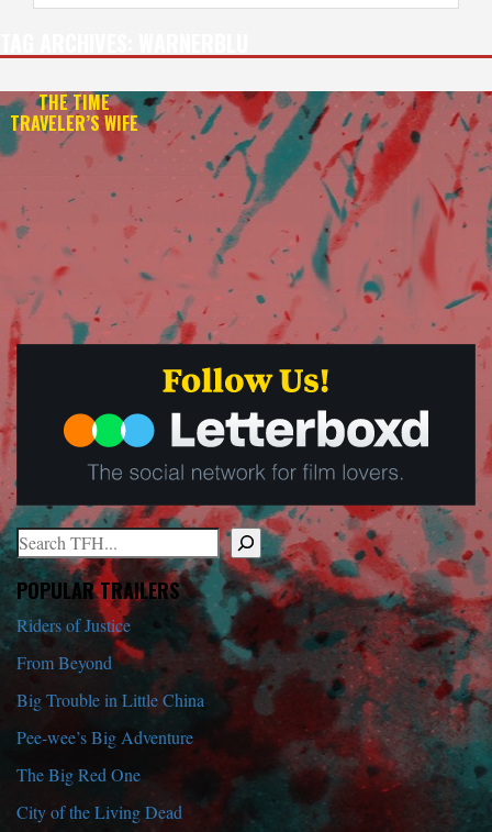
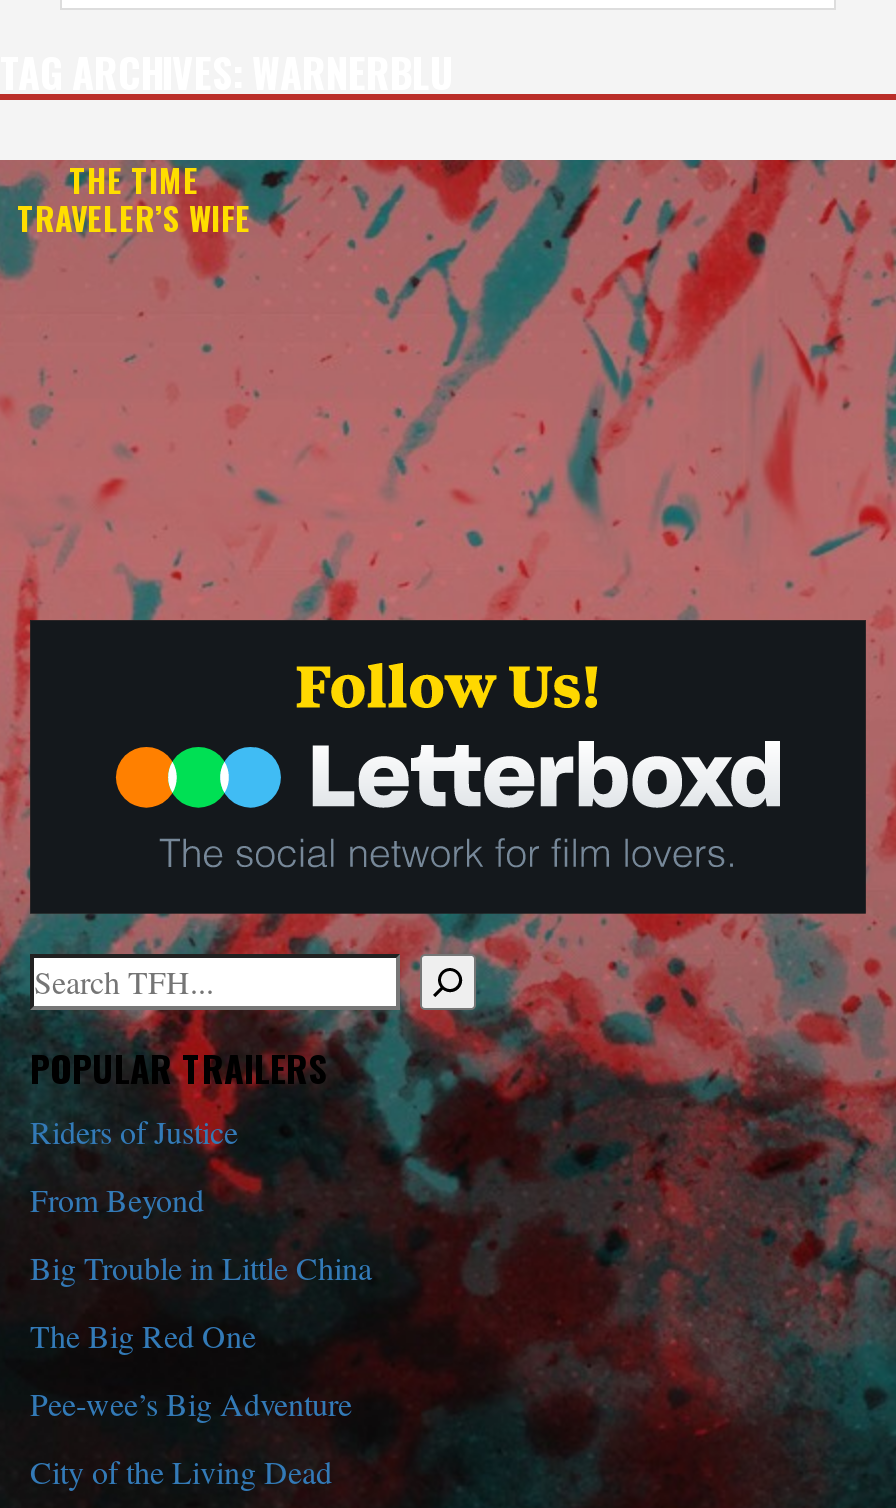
moved [16,725,193,748] -> [30,1382,352,1424]: Pee-wee’s Big Adventure
moved [16,763,141,786] -> [30,1314,256,1356]: The Big Red One

